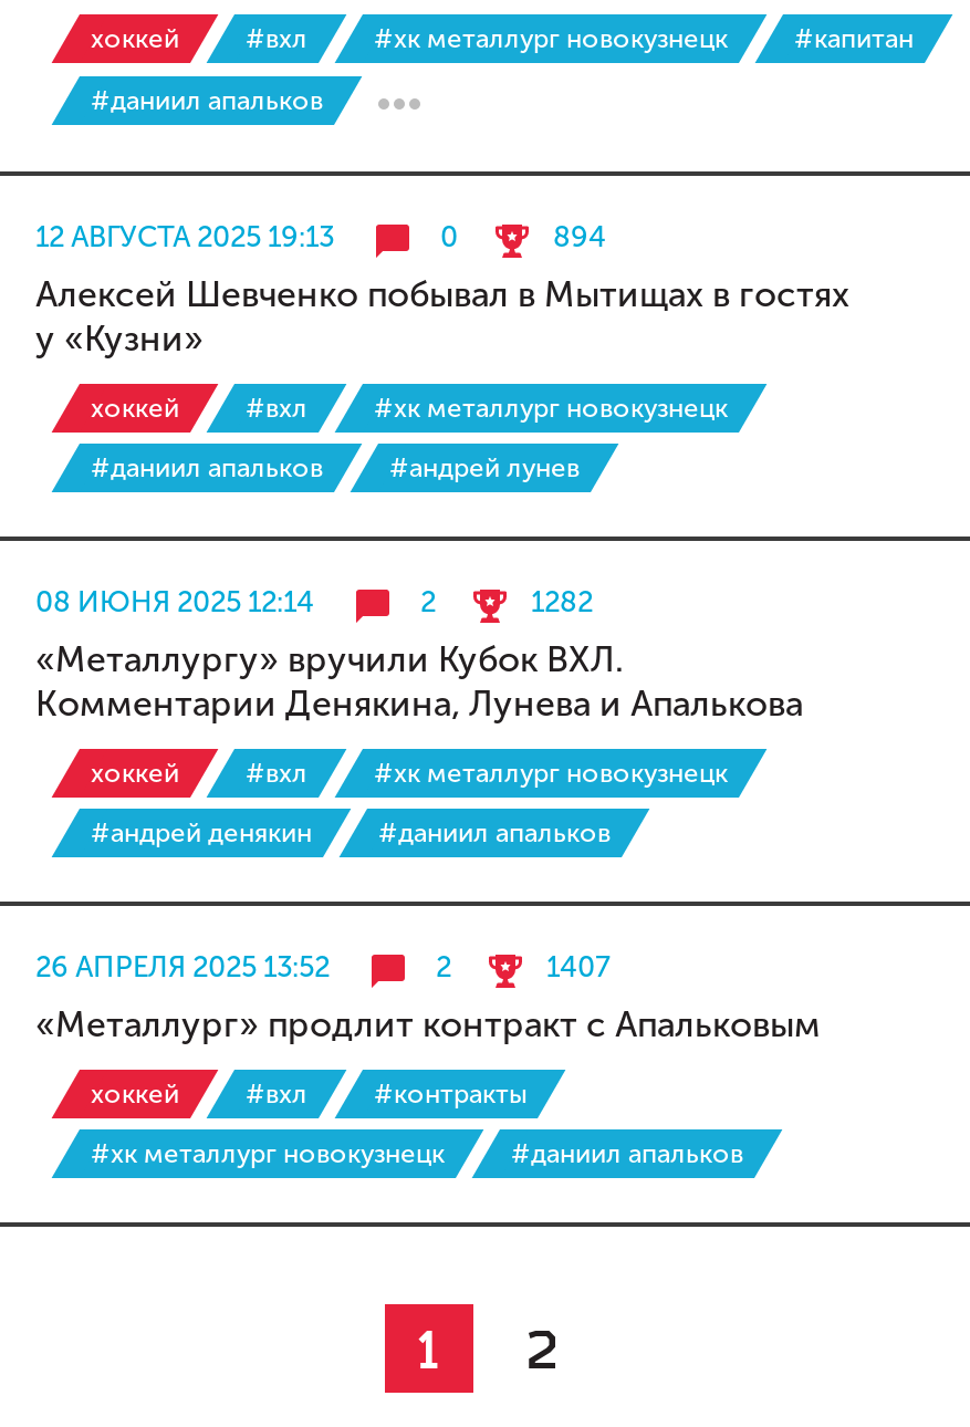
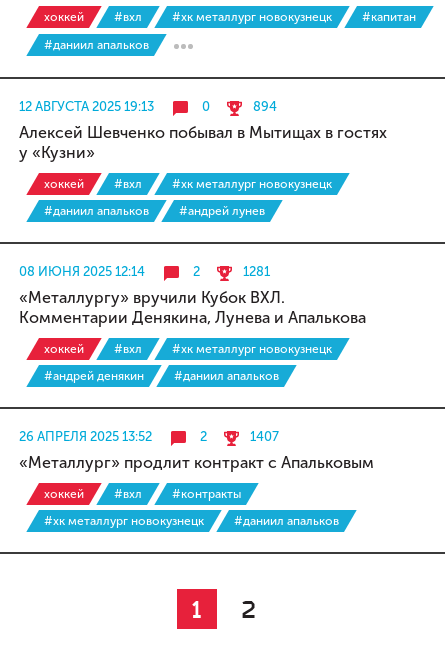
[531,586,593,619] 1282 -> [243,264,270,279] 1281

